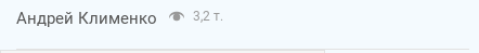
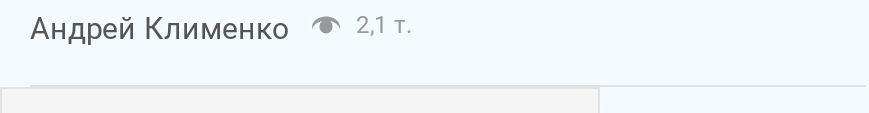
[193,9,223,24] 3,2 т. -> [356,12,412,40] 2,1 т.

